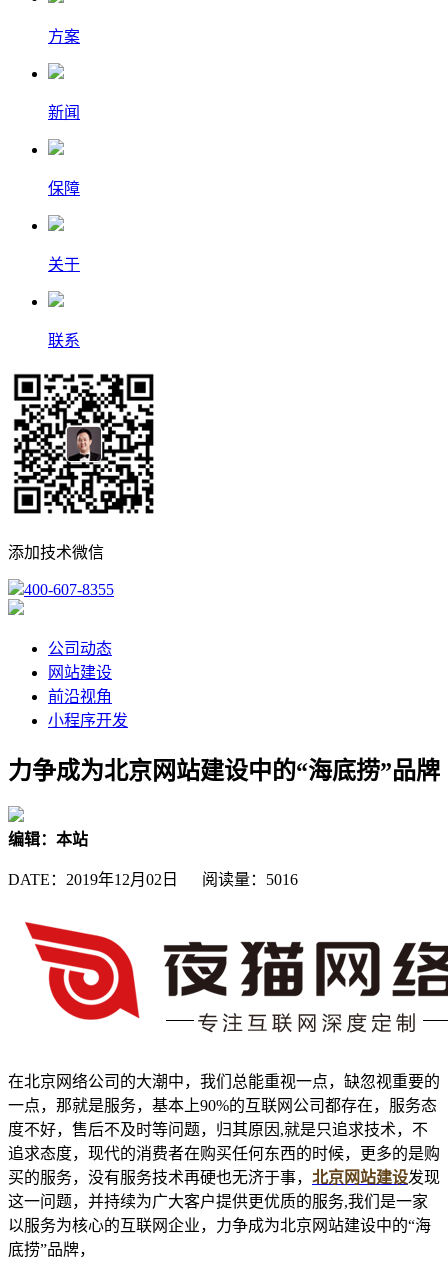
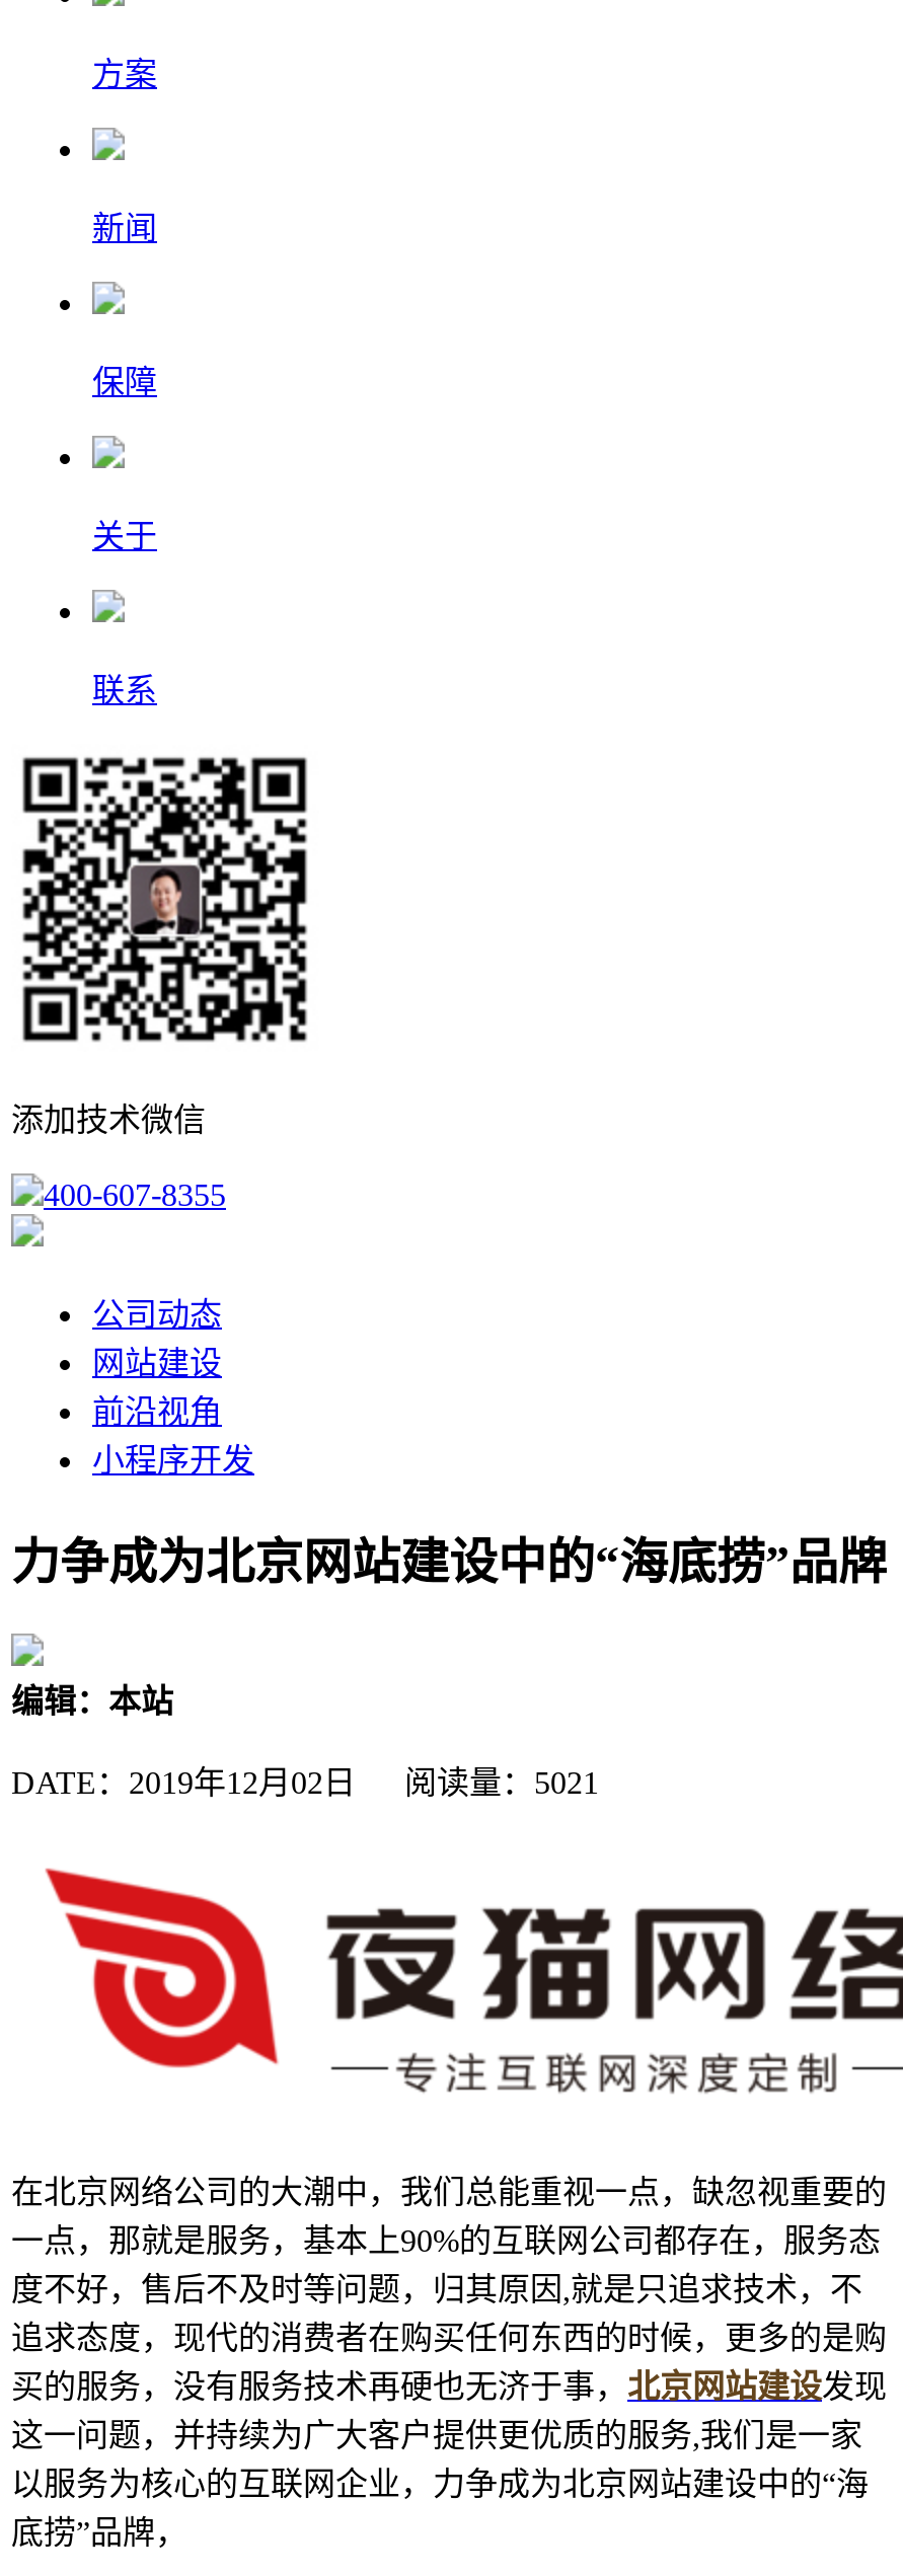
[8,871,298,888] DATE：2019年12月02日 阅读量：5016 -> [11,1765,599,1799] DATE：2019年12月02日 阅读量：5021

